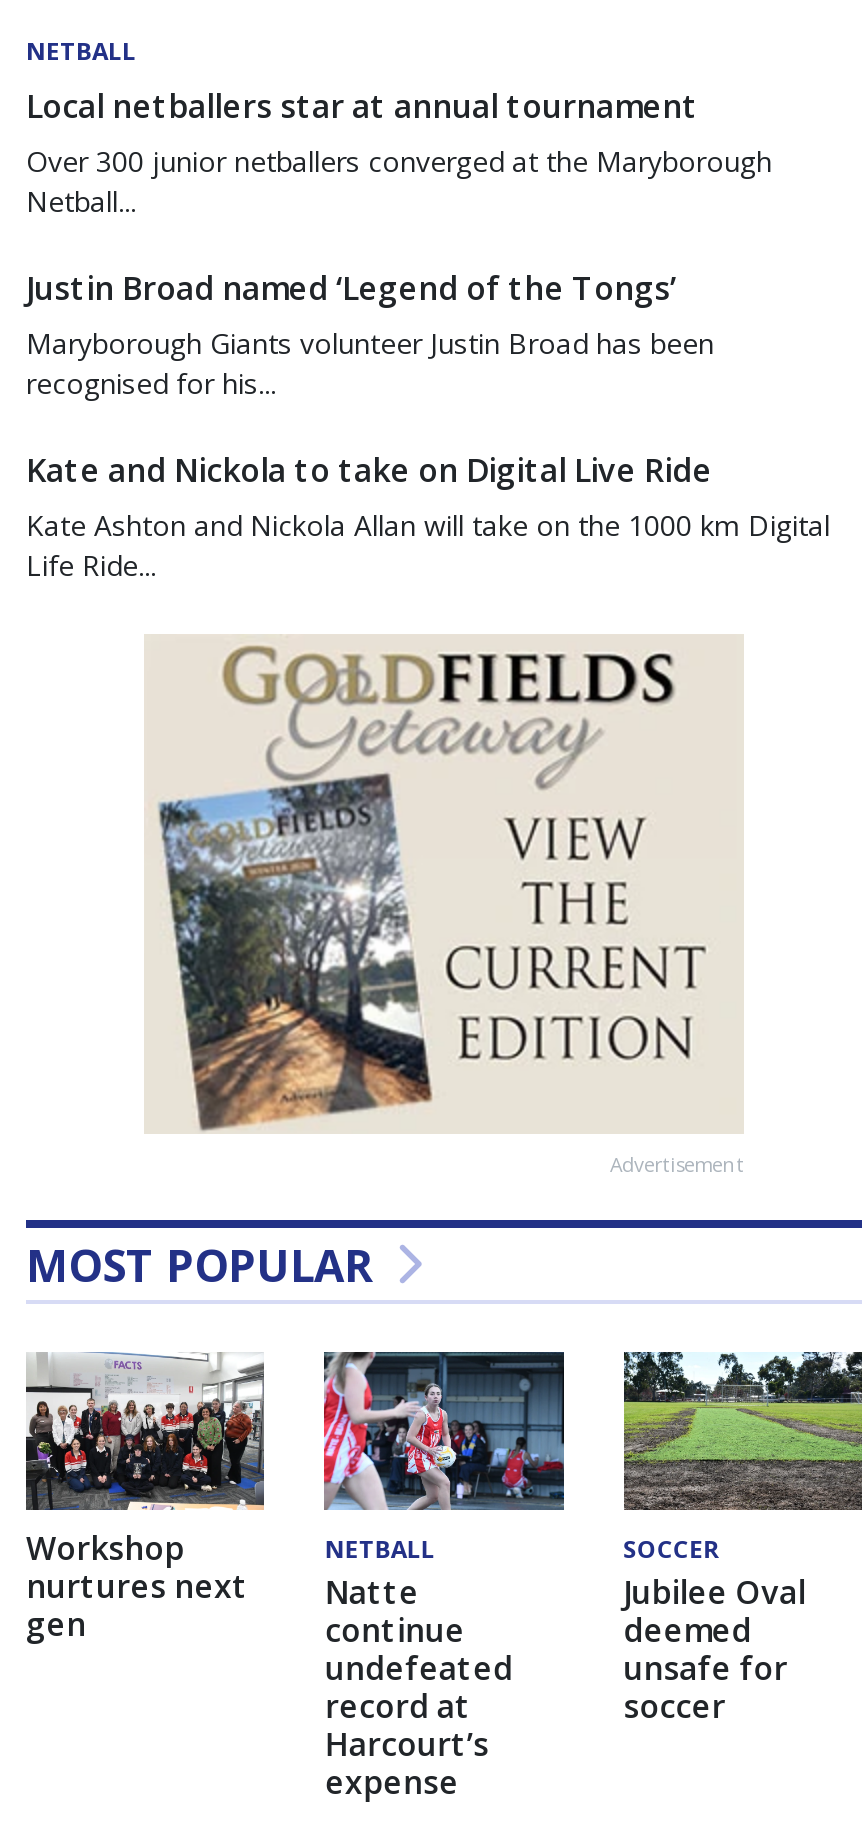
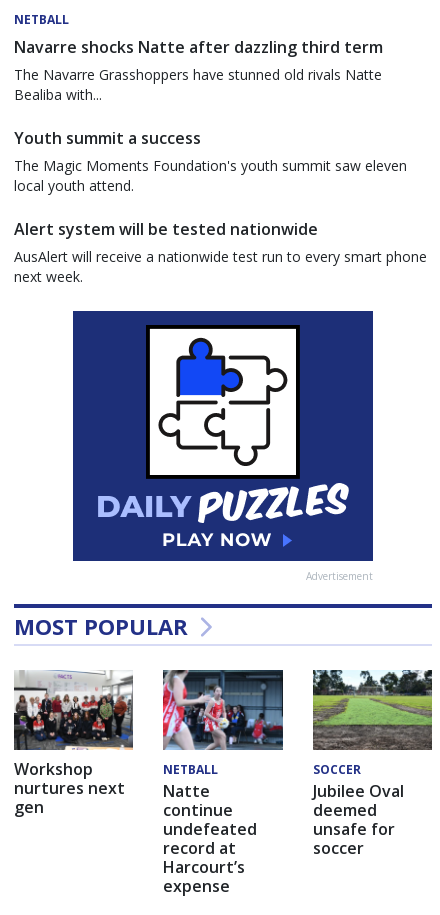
[26,83,772,219] Local netballers star at annual tournament | Over 300 junior netballers converged at the Maryborough | Netball... -> [14,36,383,104] Navarre shocks Natte after dazzling third term | The Navarre Grasshoppers have stunned old rivals Natte | Bealiba with...
[26,265,714,401] Justin Broad named ‘Legend of the Tongs’ | Maryborough Giants volunteer Justin Broad has been | recognised for his... -> [14,127,407,195] Youth summit a success | The Magic Moments Foundation's youth summit saw eleven | local youth attend.
[26,447,830,583] Kate and Nickola to take on Digital Live Ride | Kate Ashton and Nickola Allan will take on the 1000 km Digital | Life Ride... -> [14,218,427,286] Alert system will be tested nationwide | AusAlert will receive a nationwide test run to every smart phone | next week.
[144,633,744,1133] [image] -> [72,310,374,562] [image]

